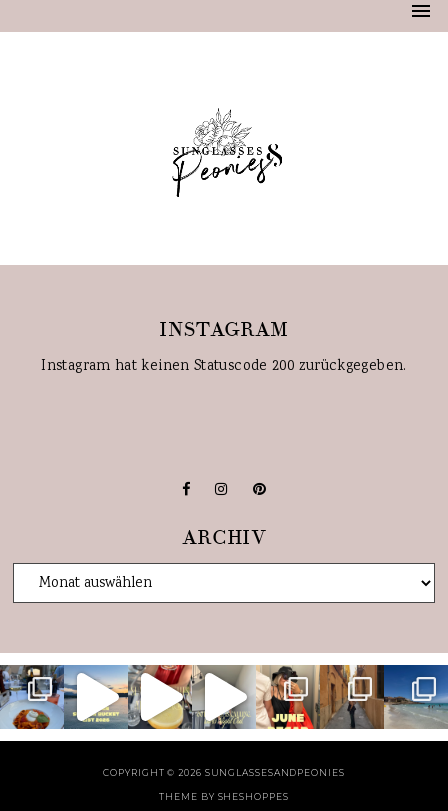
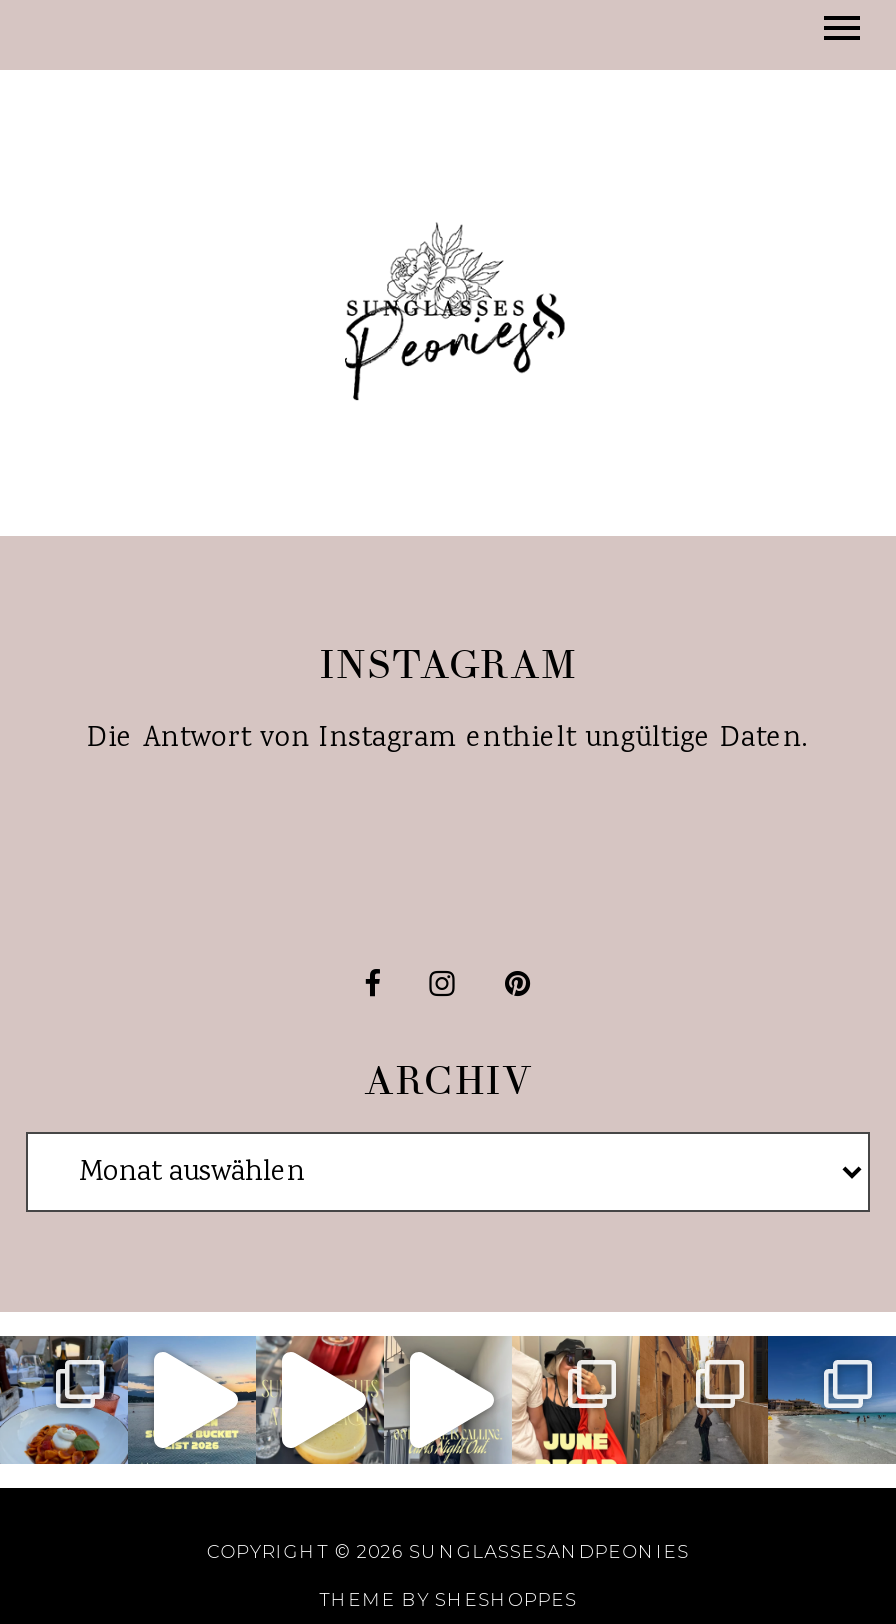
[41,356,407,377] Instagram hat keinen Statuscode 200 zurückgegeben. -> [87,718,809,760] Die Antwort von Instagram enthielt ungültige Daten.

